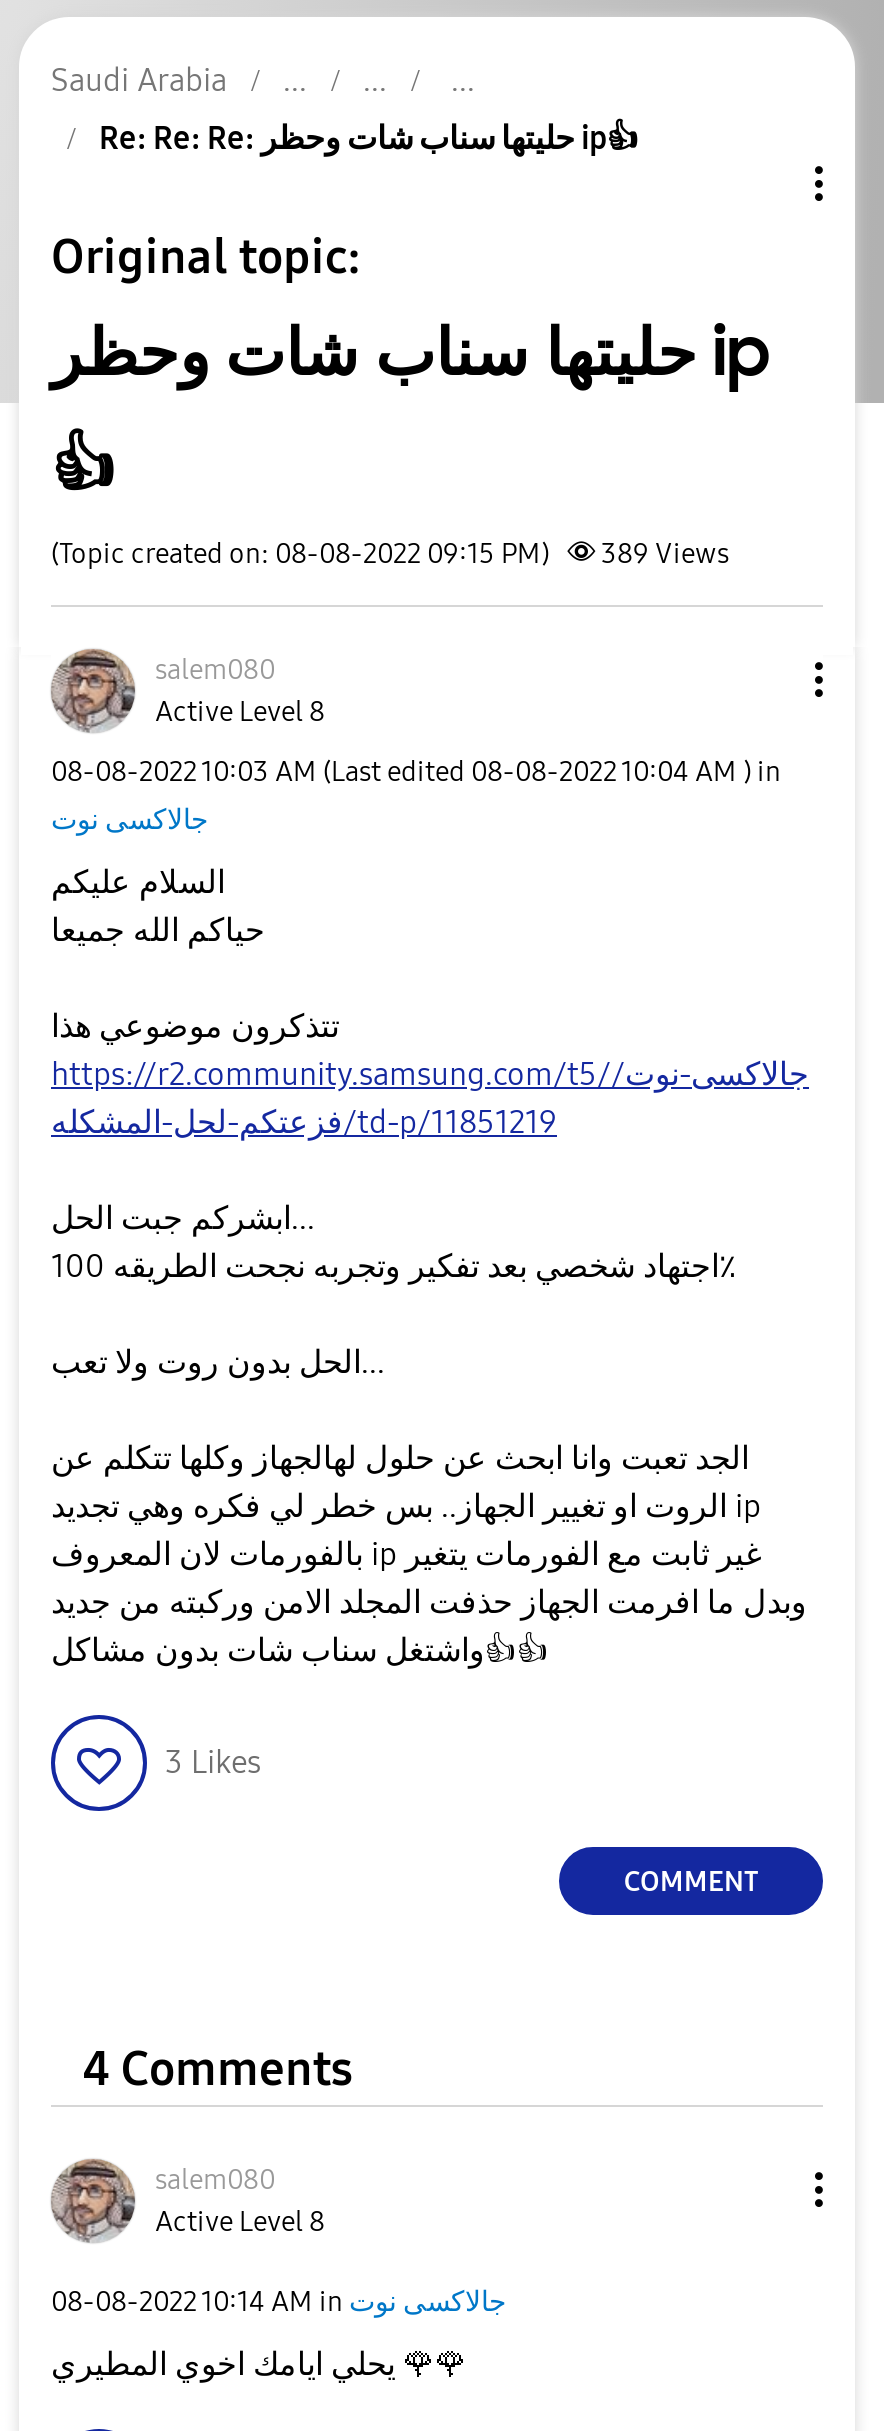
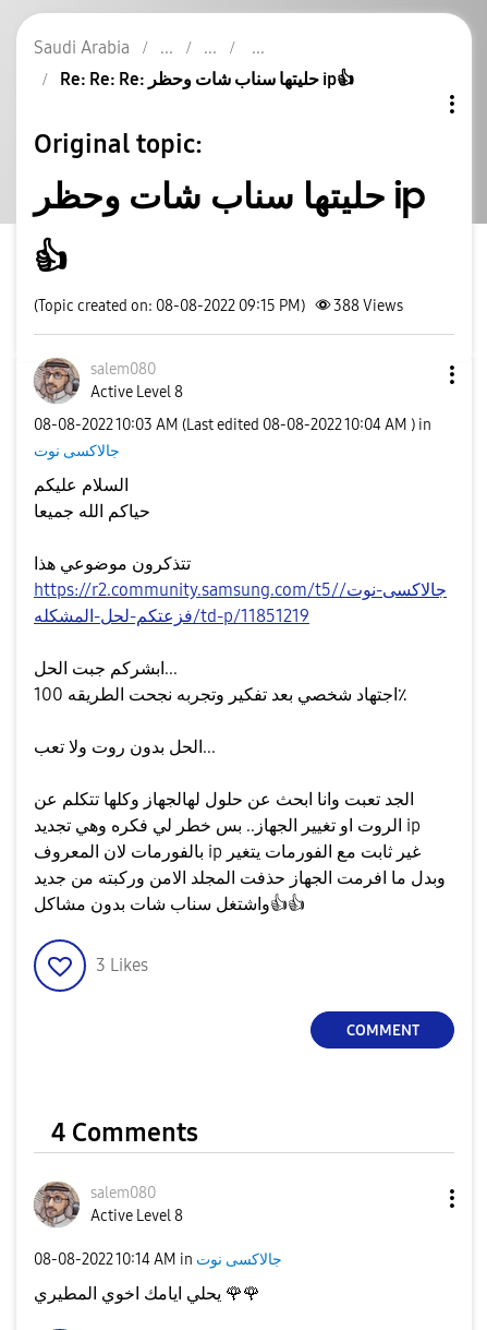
[51,537,729,571] (Topic created on: 08-08-2022 09:15 PM) 389 Views -> [34,297,403,315] (Topic created on: 08-08-2022 09:15 PM) 388 Views

